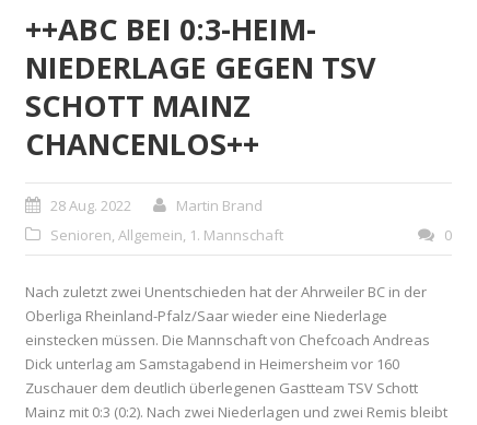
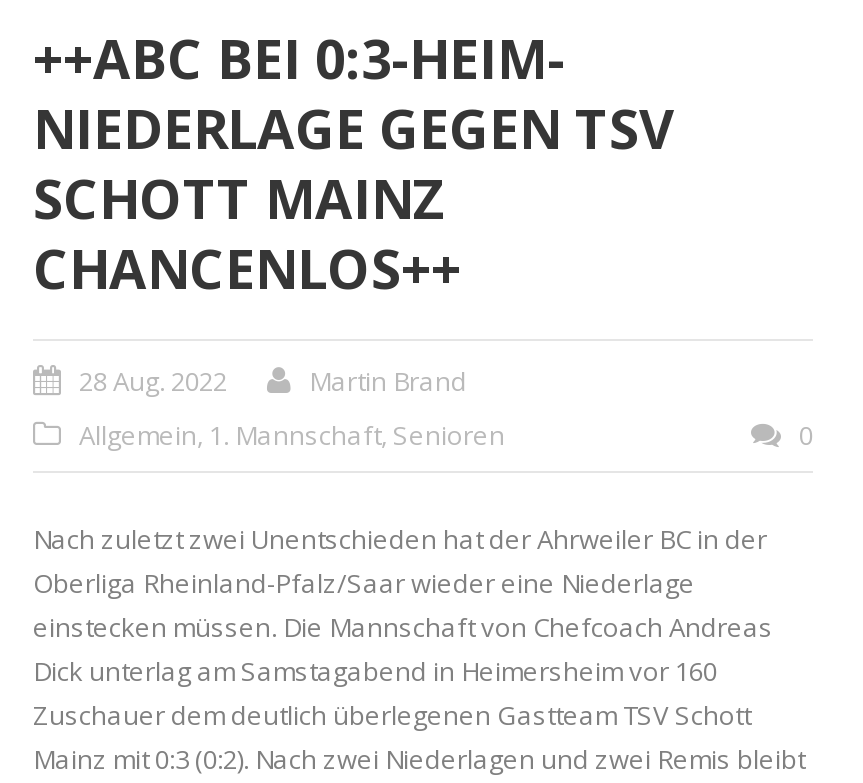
[50,226,283,245] Senioren, Allgemein, 1. Mannschaft -> [79,418,505,454] Allgemein, 1. Mannschaft, Senioren

